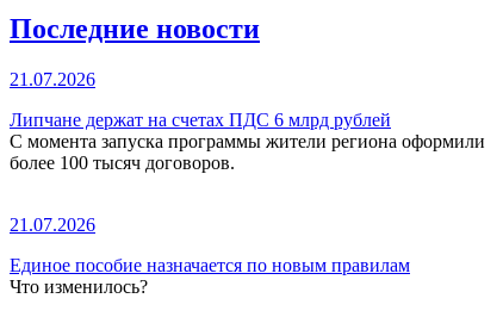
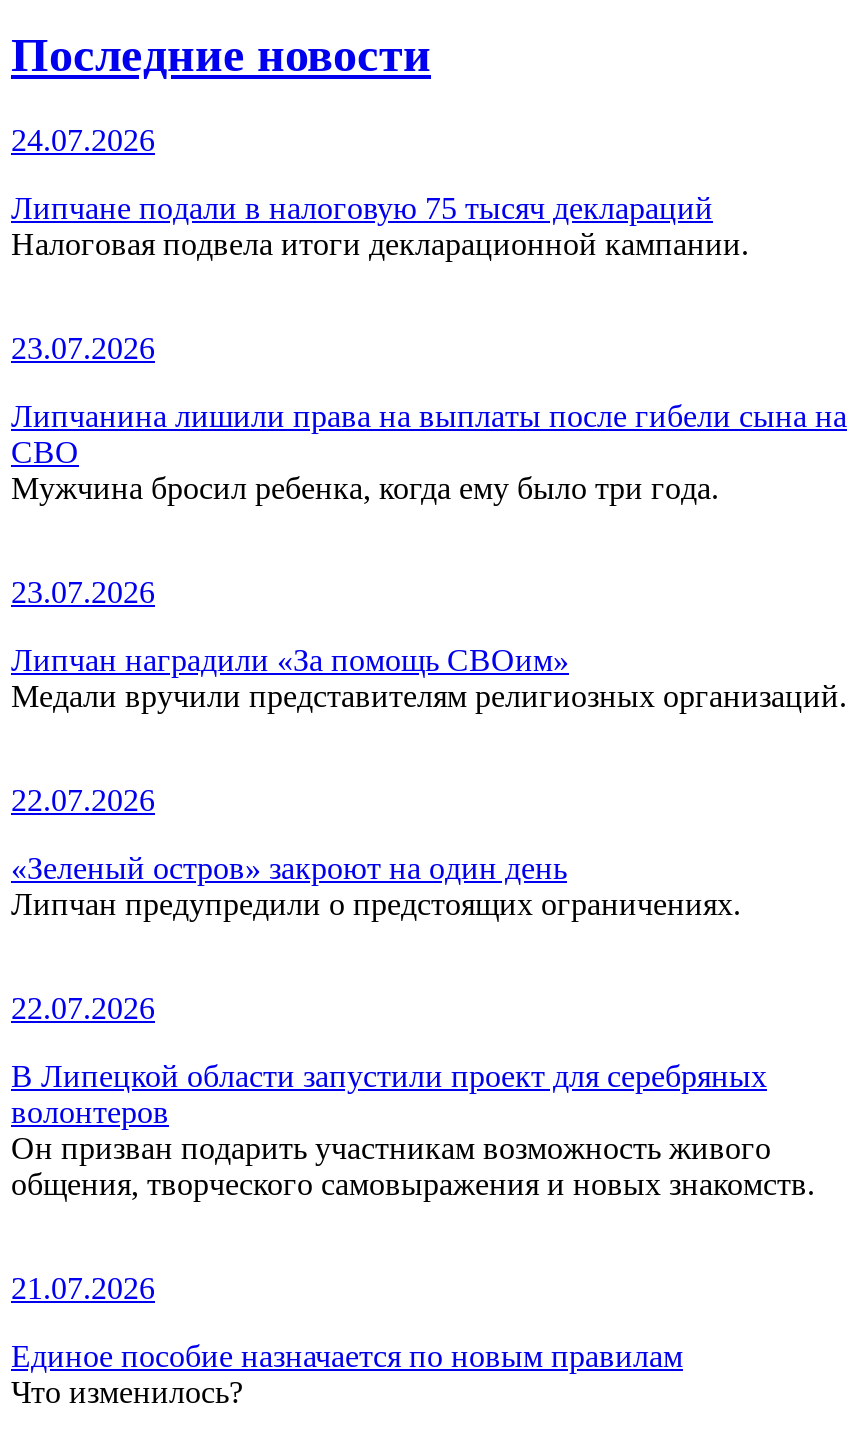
[10,69,485,172] 21.07.2026 | Липчане держат на счетах ПДС 6 млрд рублей | С момента запуска программы жители региона оформили | более 100 тысяч договоров. -> [11,122,847,1200] 24.07.2026 | Липчане подали в налоговую 75 тысяч деклараций | Налоговая подвела итоги декларационной кампании. | 23.07.2026 | Липчанина лишили права на выплаты после гибели сына на | СВО | Мужчина бросил ребенка, когда ему было три года. | 23.07.2026 | Липчан наградили «За помощь СВОим» | Медали вручили представителям религиозных организаций. | 22.07.2026 | «Зеленый остров» закроют на один день | Липчан предупредили о предстоящих ограничениях. | 22.07.2026 | В Липецкой области запустили проект для серебряных | волонтеров | Он призван подарить участникам возможность живого | общения, творческого самовыражения и новых знакомств.

